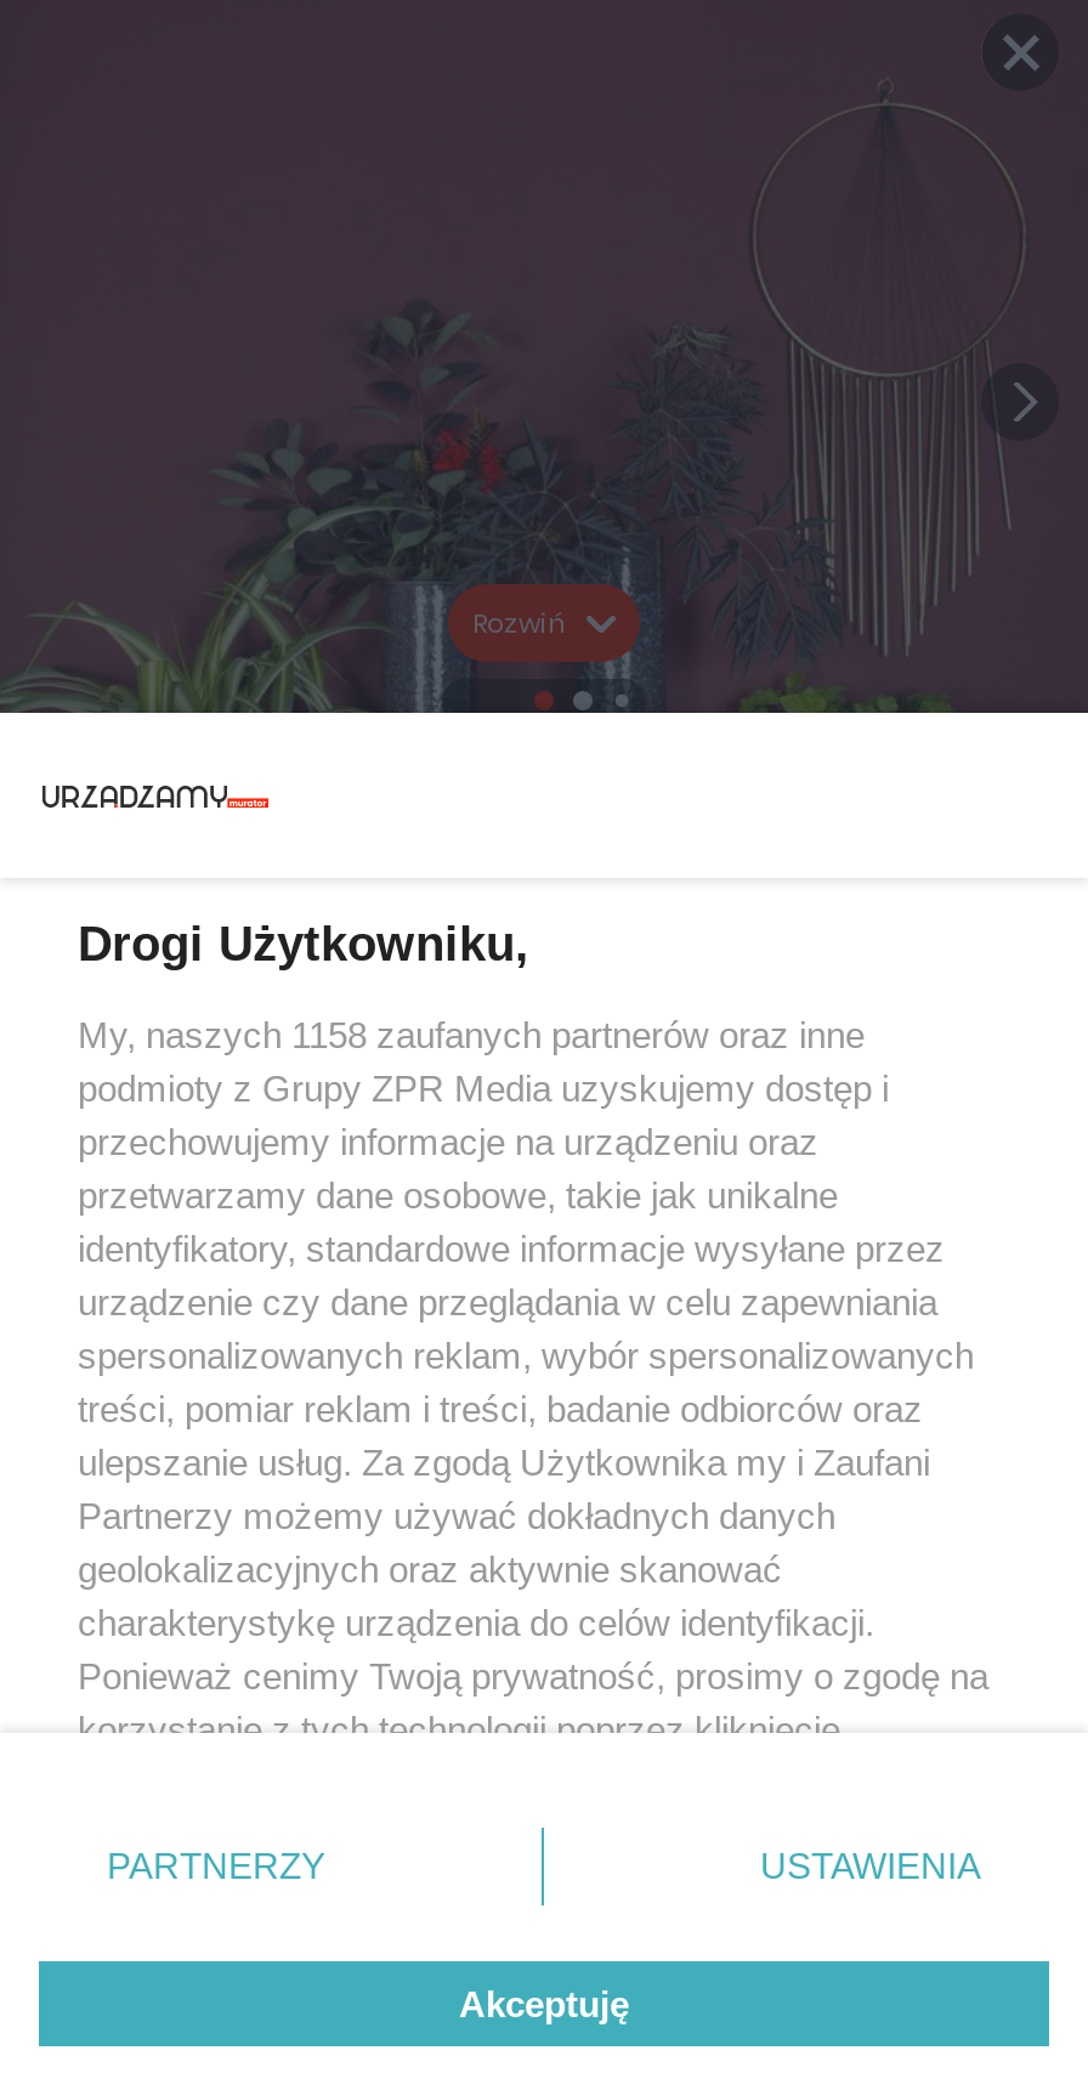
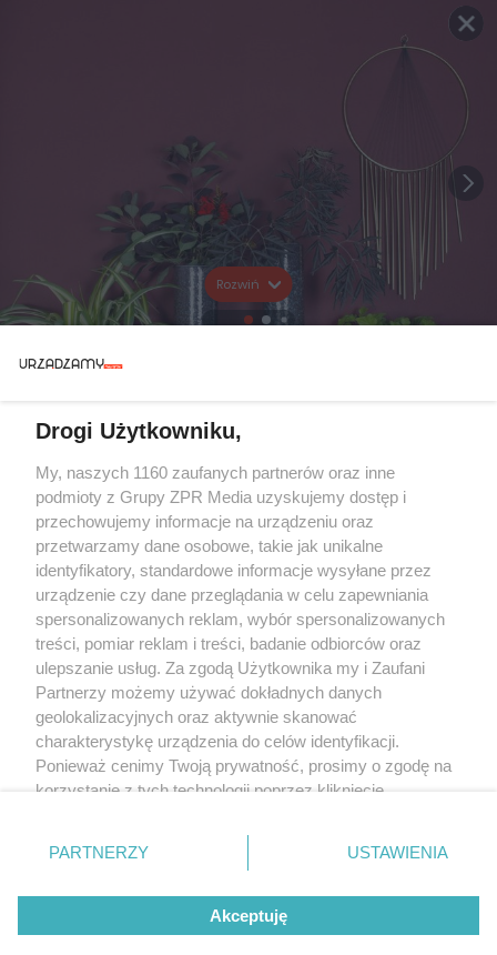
[78,1014,865,1055] My, naszych 1158 zaufanych partnerów oraz inne -> [35,463,395,482] My, naszych 1160 zaufanych partnerów oraz inne

